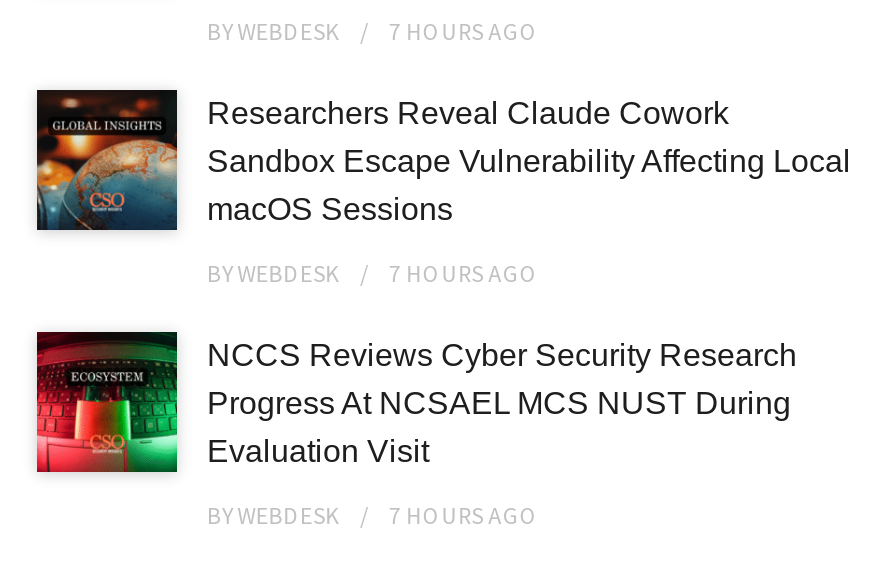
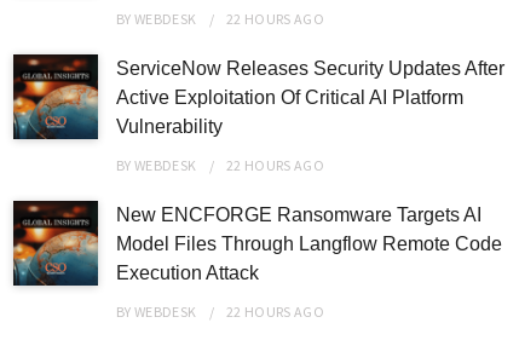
[207,17,538,47] BYWEBDESK 7 HOURSAGO -> [116,10,324,28] BYWEBDESK 22 HOURSAGO
[207,97,851,227] Researchers Reveal Claude Cowork | Sandbox Escape Vulnerability Affecting Local | macOS Sessions -> [116,58,504,137] ServiceNow Releases Security Updates After | Active Exploitation Of Critical AI Platform | Vulnerability
[207,259,538,289] BYWEBDESK 7 HOURSAGO -> [116,156,324,175] BYWEBDESK 22 HOURSAGO
[35,332,797,474] [image] | NCCS Reviews Cyber Security Research | Progress At NCSAEL MCS NUST During | Evaluation Visit -> [12,201,502,287] [image] | New ENCFORGE Ransomware Targets AI | Model Files Through Langflow Remote Code | Execution Attack
[207,501,538,531] BYWEBDESK 7 HOURSAGO -> [116,303,324,321] BYWEBDESK 22 HOURSAGO

